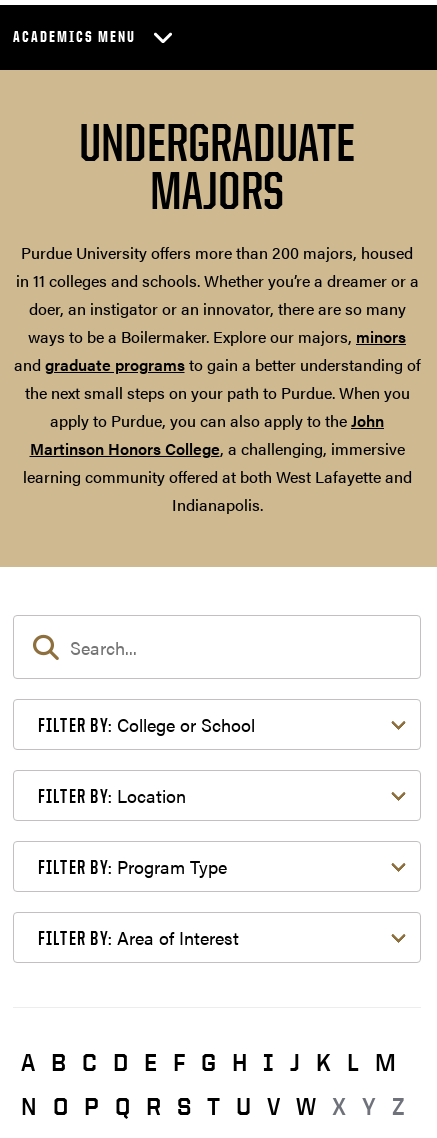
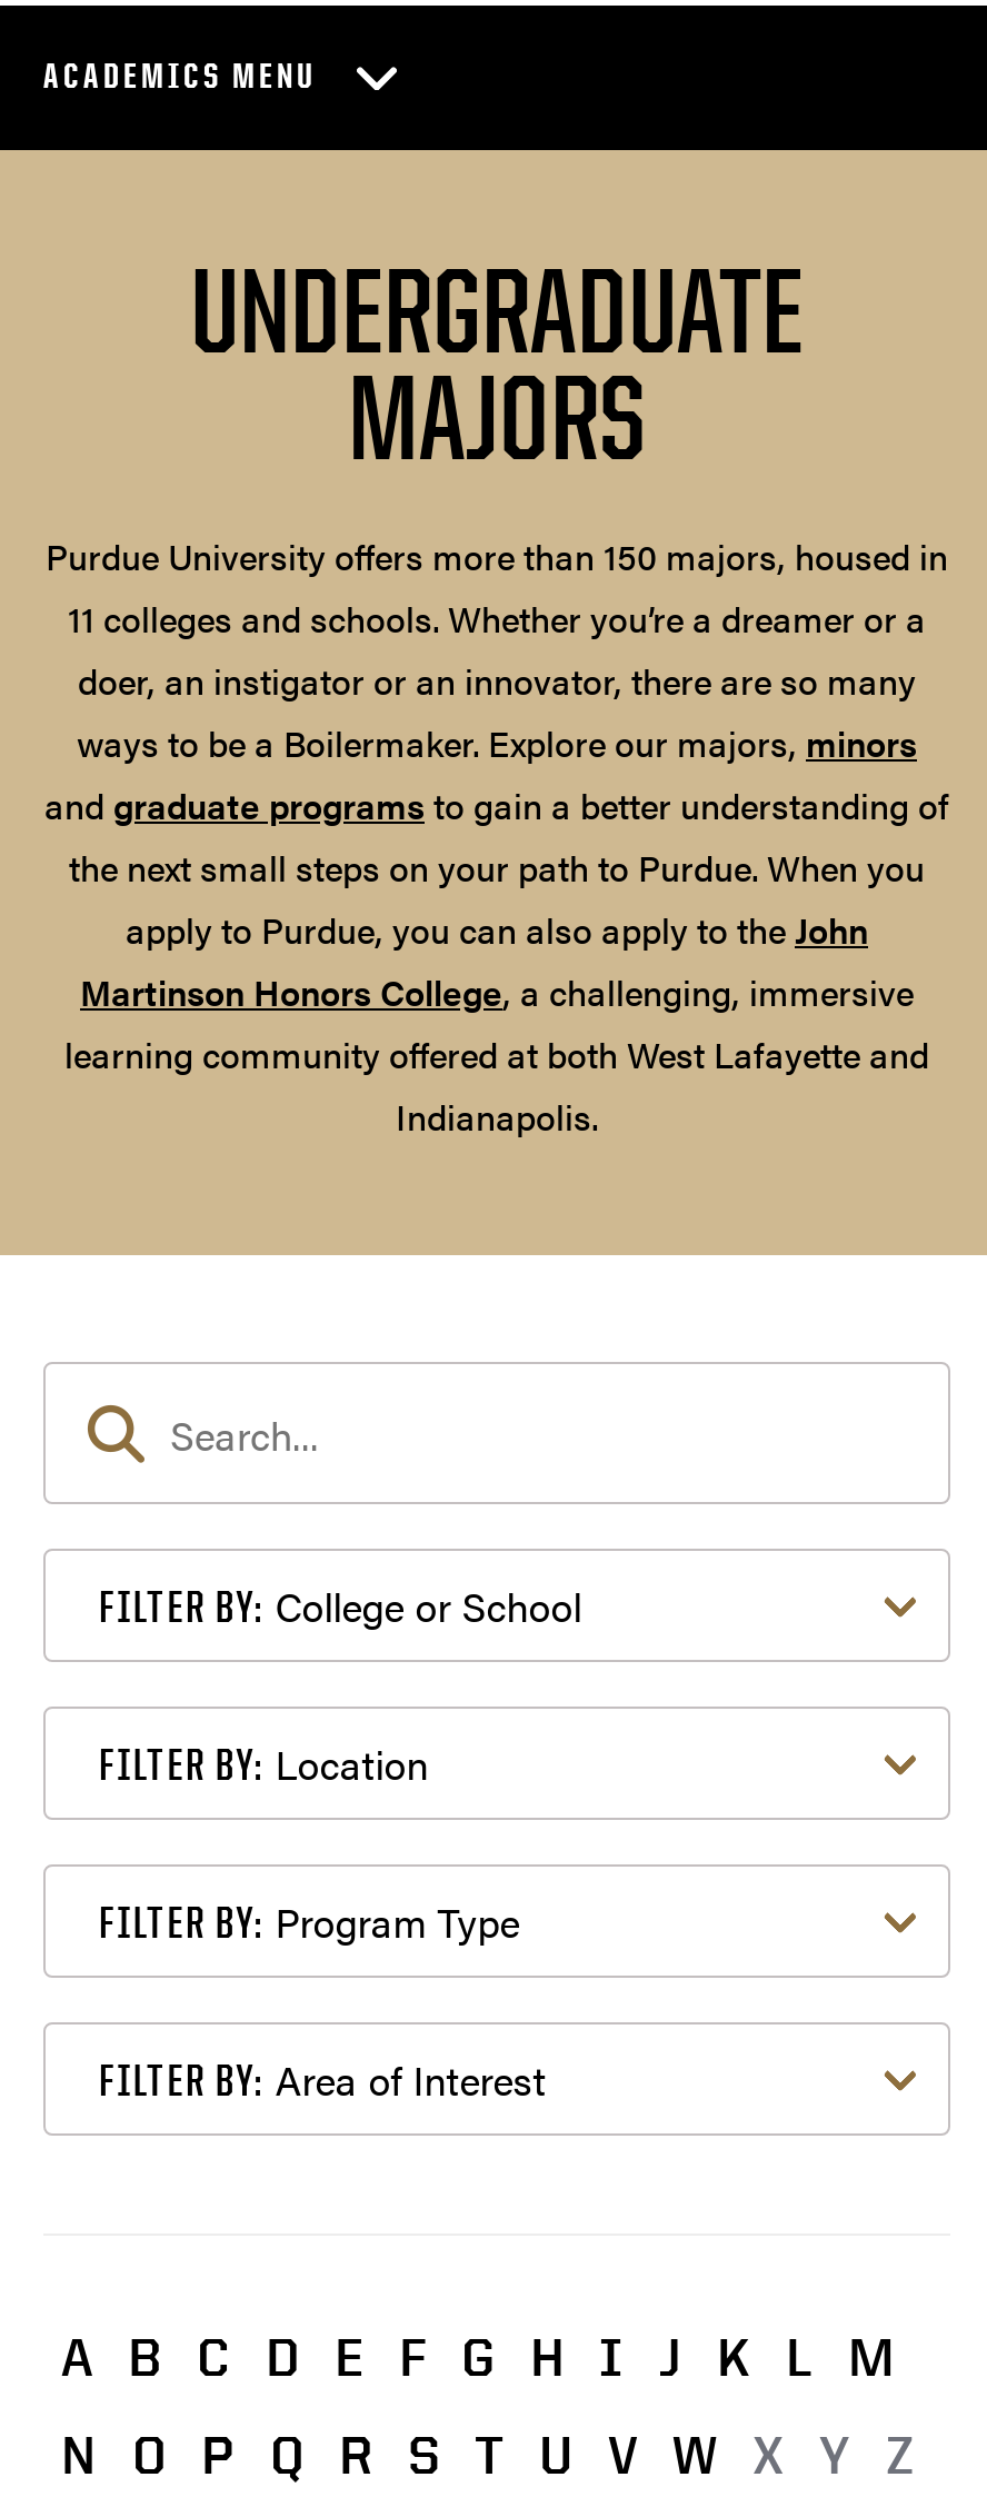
[15,241,418,292] Purdue University offers more than 200 majors, housed | in 11 colleges and schools. Whether you’re a dreamer or a -> [46,531,948,644] Purdue University offers more than 150 majors, housed in | 11 colleges and schools. Whether you’re a dreamer or a

